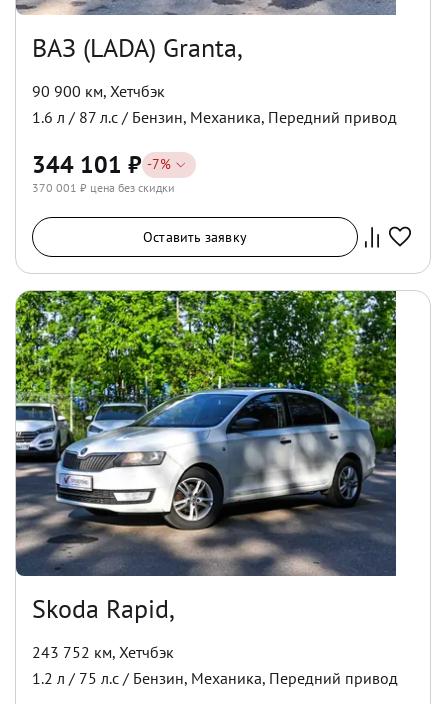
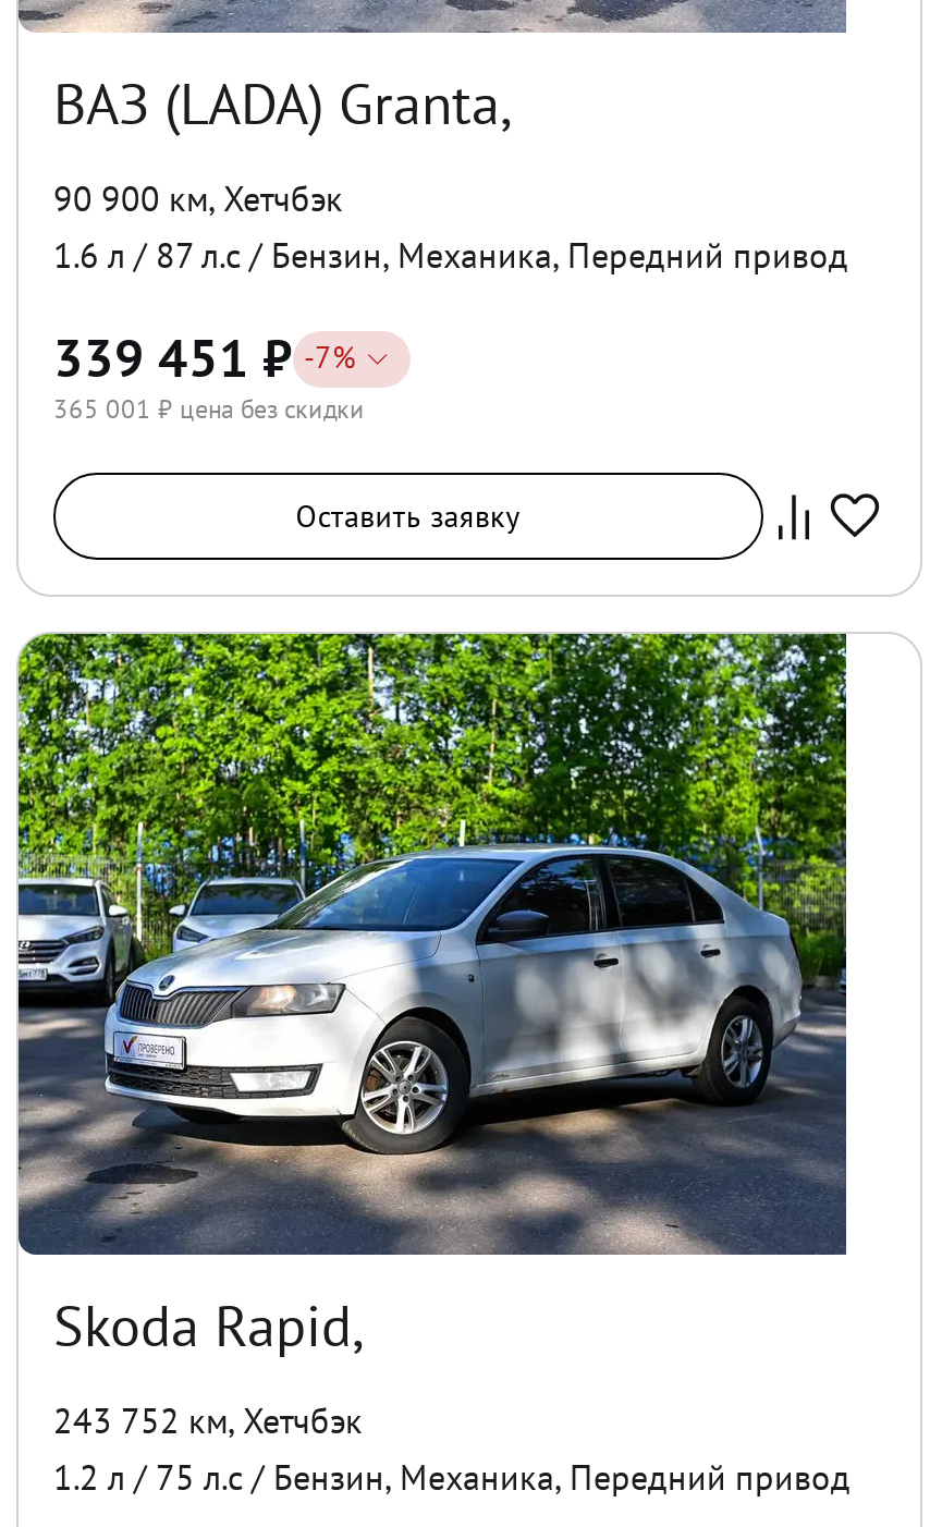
[32,149,171,180] 344 101 ₽ - 7% -> [53,325,356,392] 339 451 ₽ - 7%
[32,180,175,195] 370 001 ₽ цена без скидки -> [53,392,365,425] 365 001 ₽ цена без скидки

